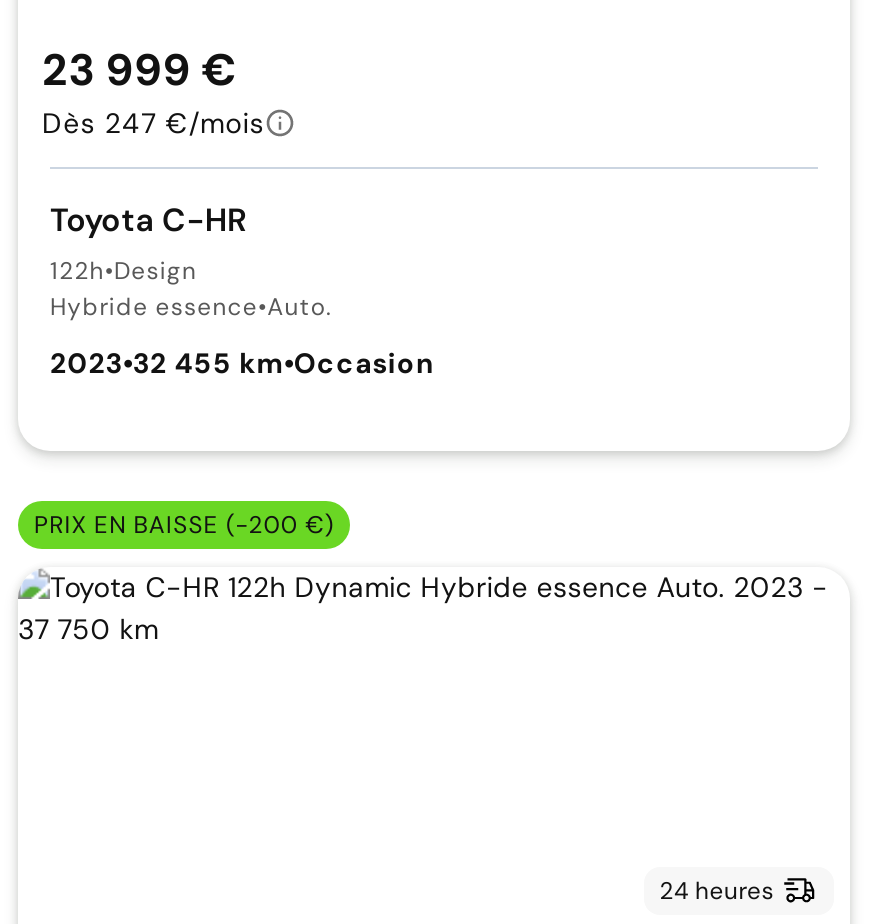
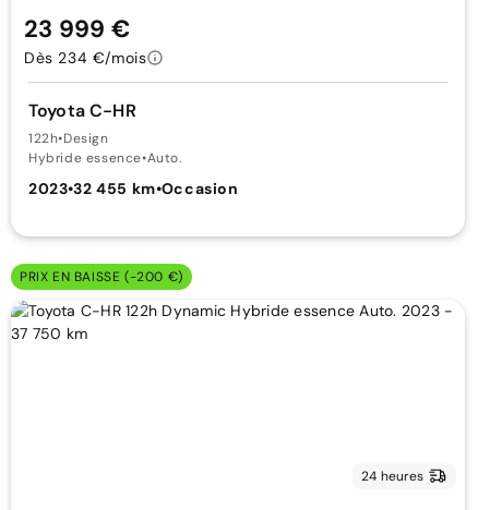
[42,105,265,141] Dès 247 €/mois -> [24,48,147,67] Dès 234 €/mois

